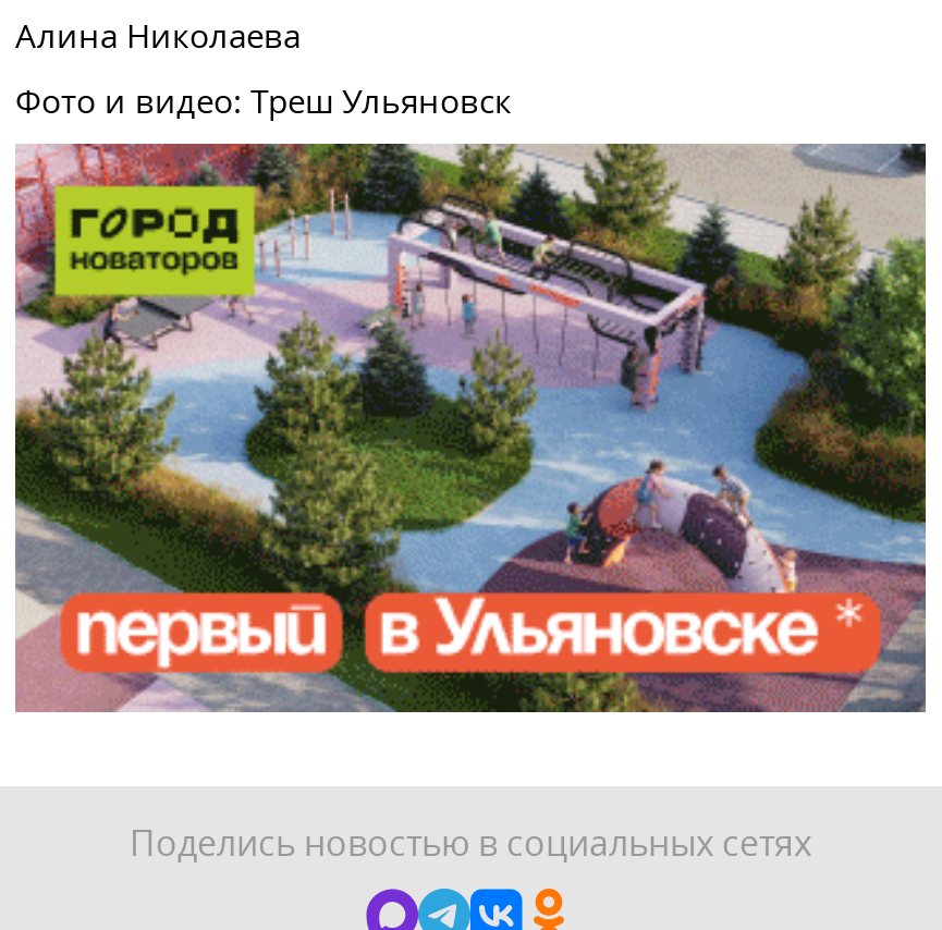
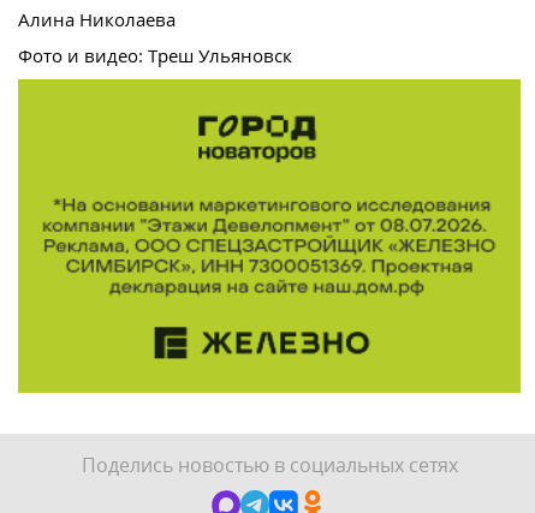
[13,142,928,714] [image] -> [17,78,522,394] [image]

